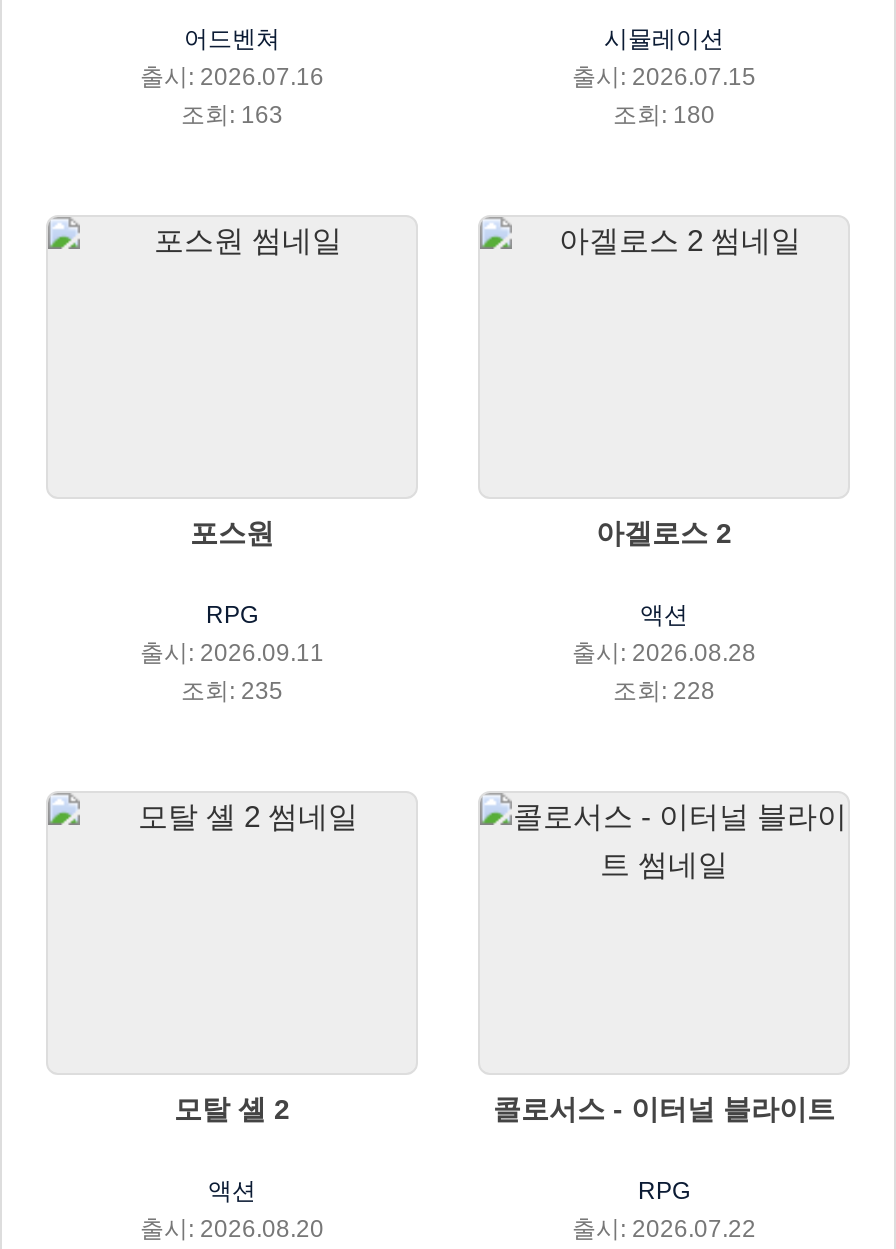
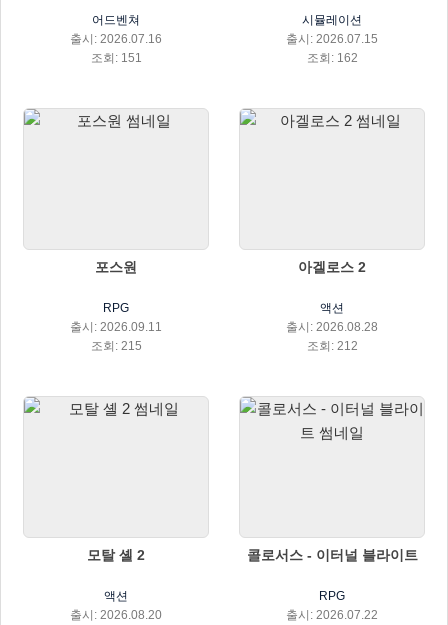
[181,102,283,130] 조회: 163 -> [90,51,141,65] 조회: 151
[613,102,715,130] 조회: 180 -> [306,51,357,65] 조회: 162
[181,678,283,706] 조회: 235 -> [90,339,141,353] 조회: 215
[613,678,715,706] 조회: 228 -> [306,339,357,353] 조회: 212

